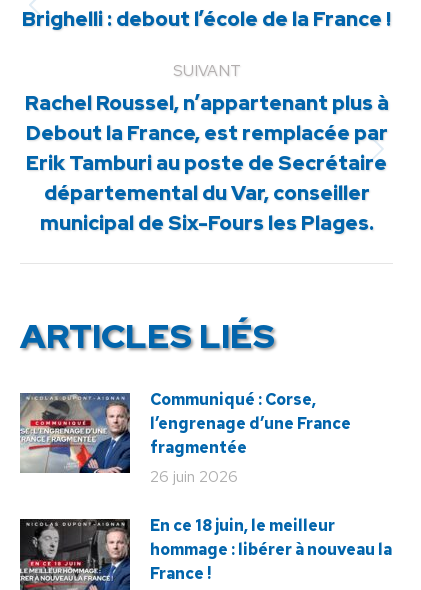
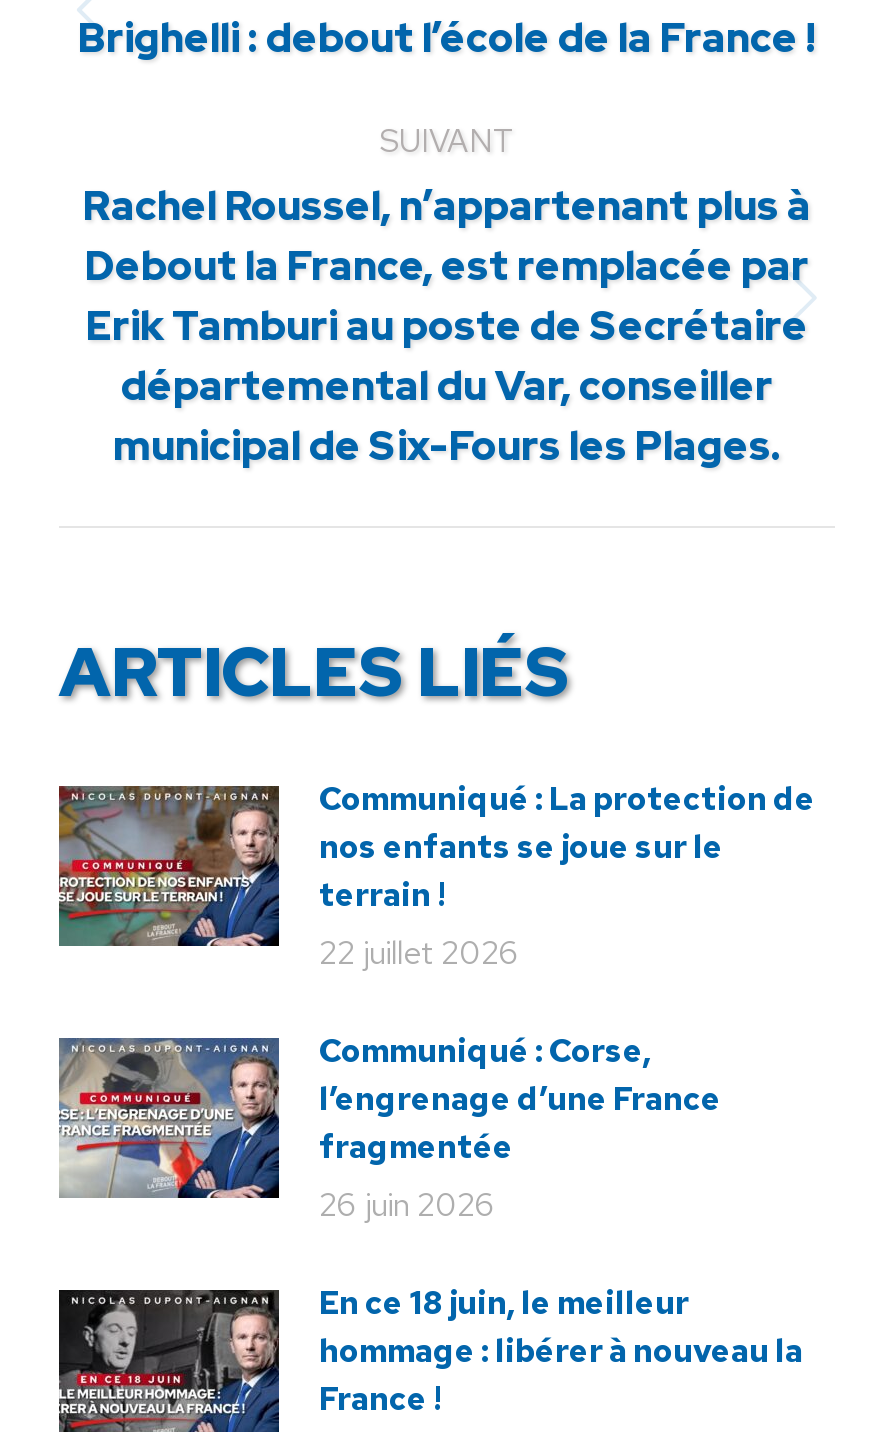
none -> [57,778,815,974] [image] | Communiqué : La protection de | nos enfants se joue sur le | terrain ! | 22 juillet 2026

